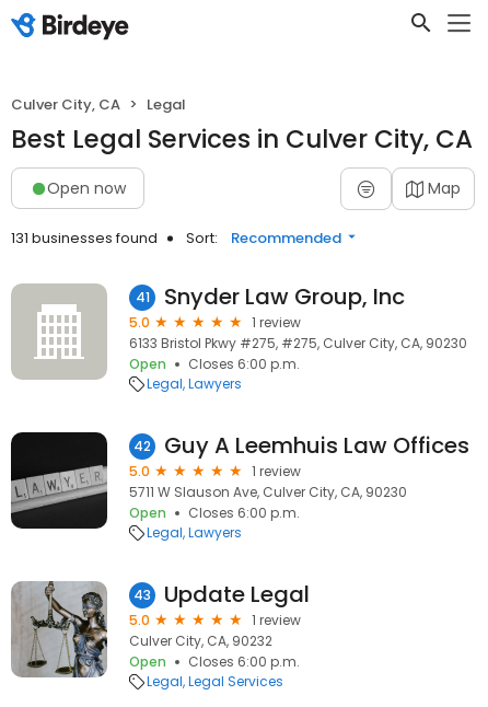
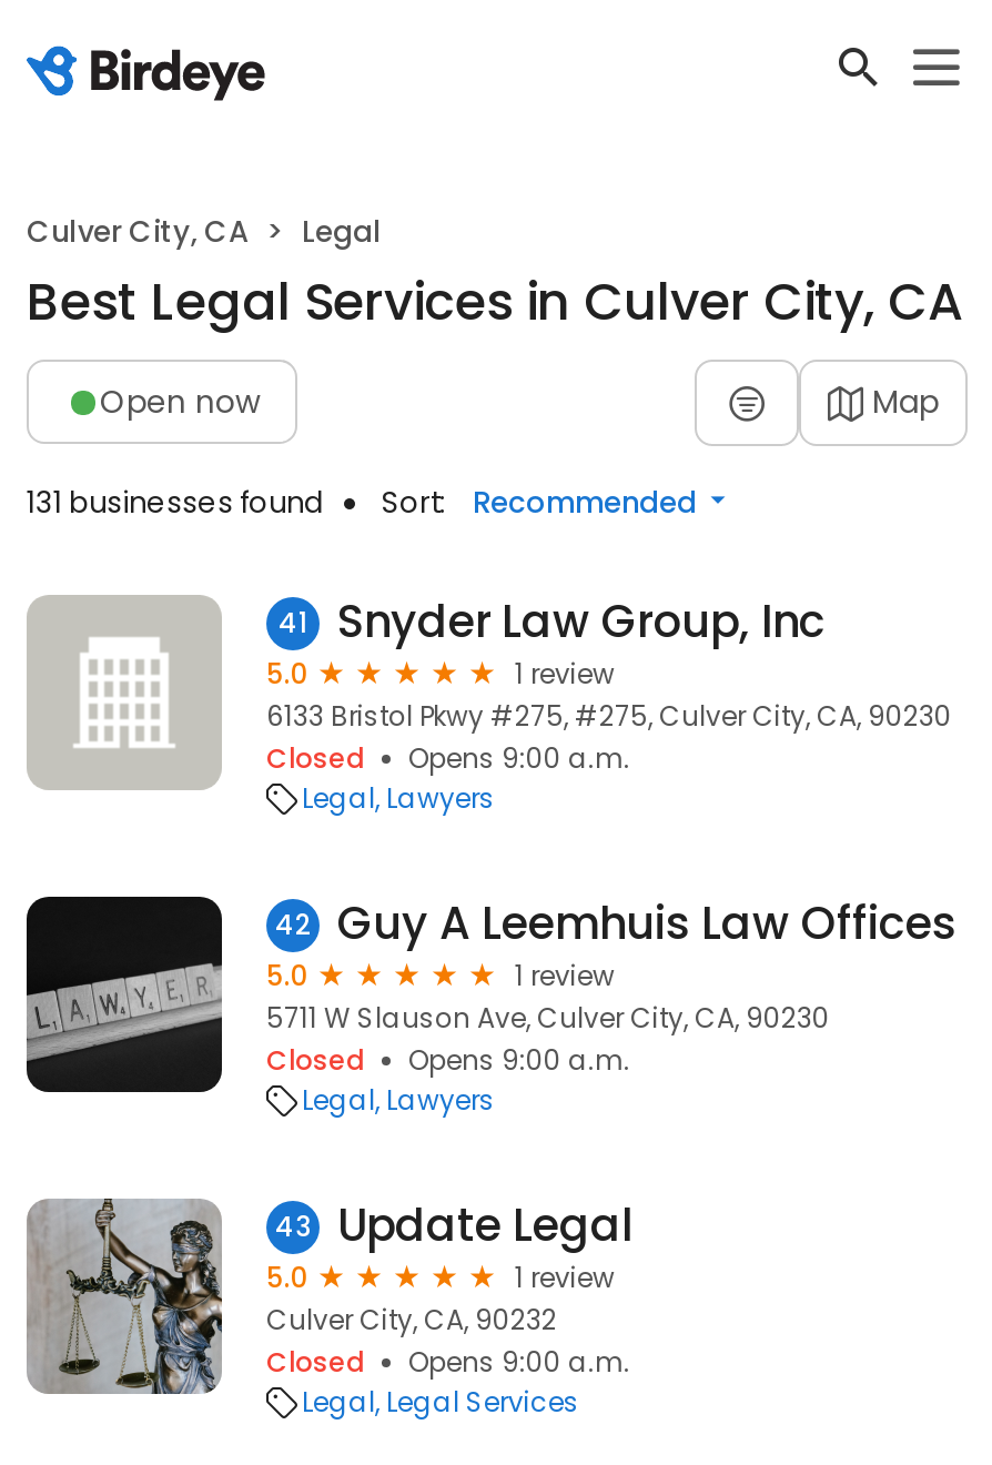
[129,355,300,373] Open | Closes 6:00 p.m. -> [266,739,630,777] Closed | Opens 9:00 a.m.
[129,503,300,522] Open | Closes 6:00 p.m. -> [266,1041,630,1079] Closed | Opens 9:00 a.m.
[129,652,300,671] Open | Closes 6:00 p.m. -> [266,1343,630,1381] Closed | Opens 9:00 a.m.

